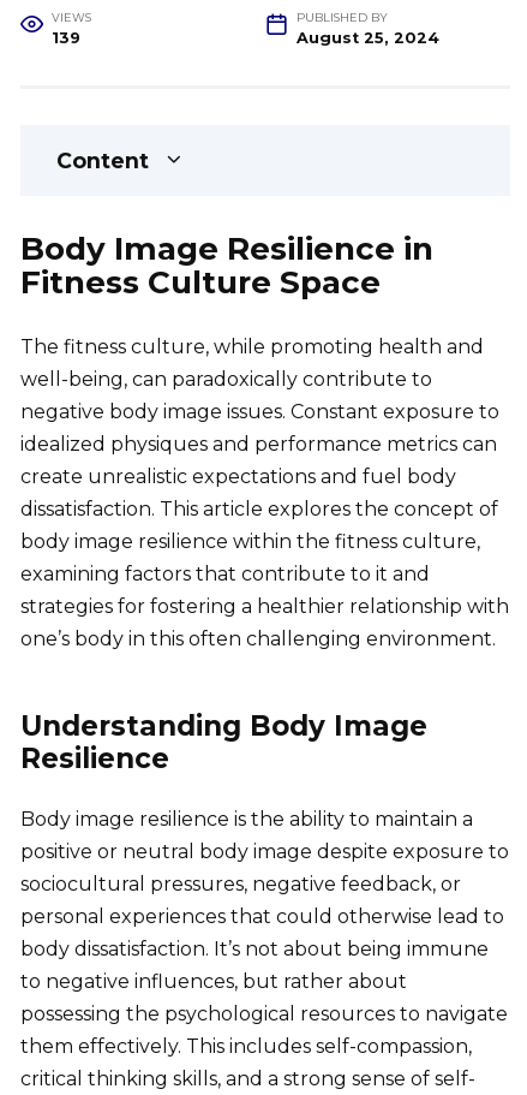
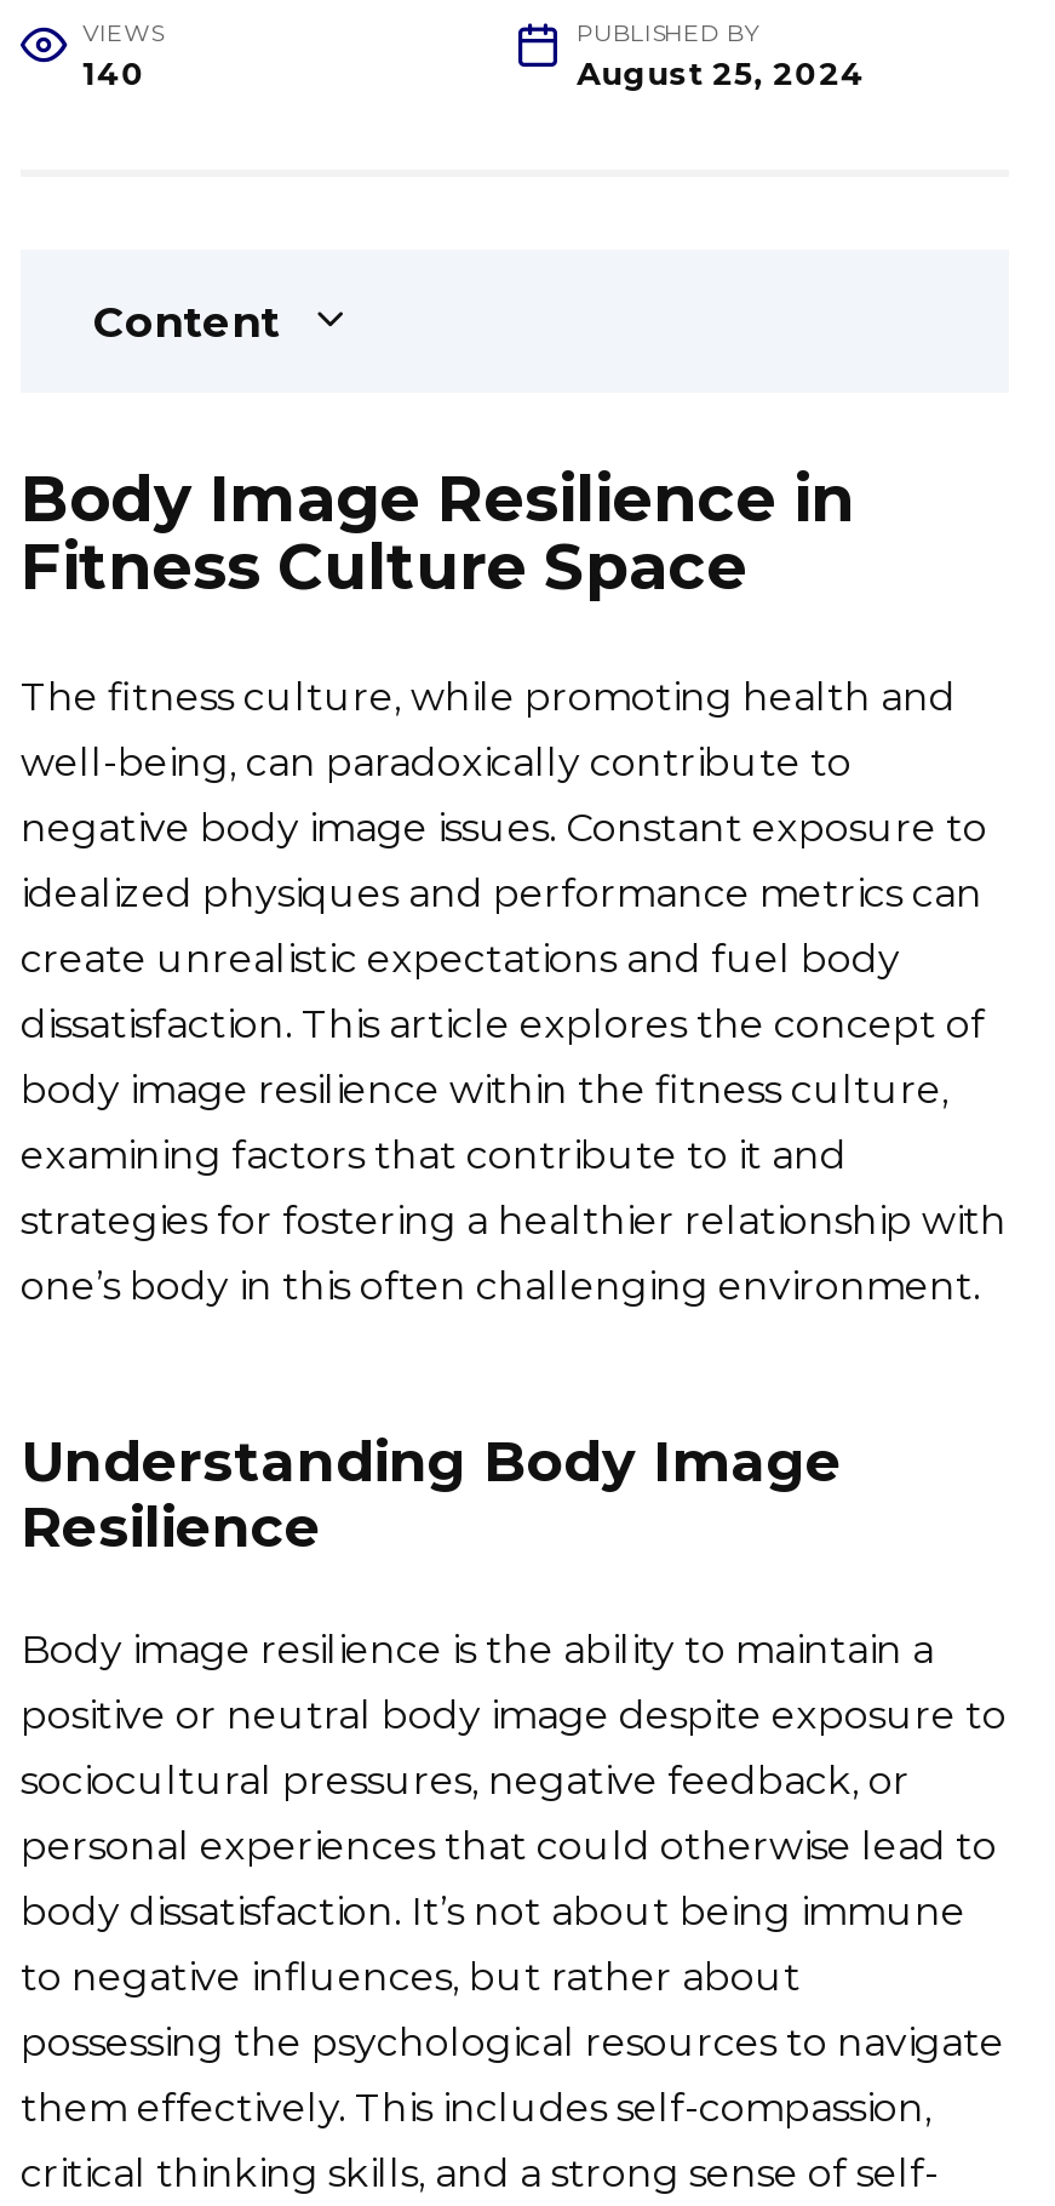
[51,29,80,47] 139 -> [83,55,146,92] 140

